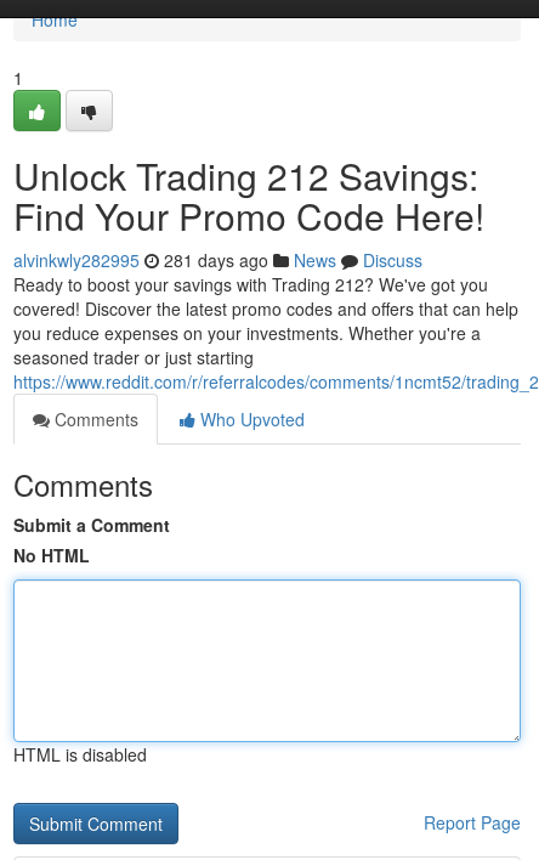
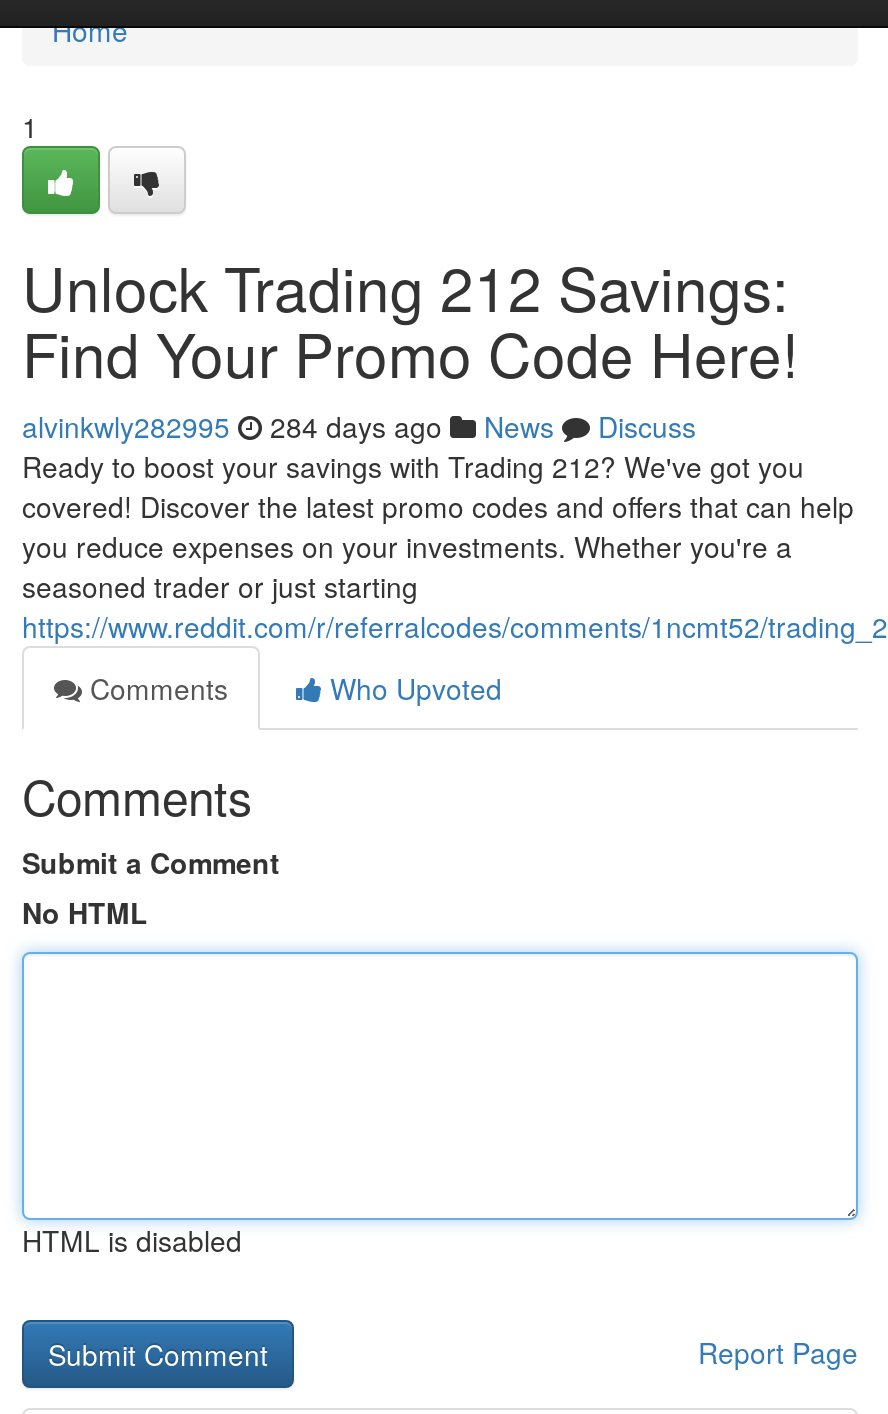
[13,248,422,272] alvinkwly282995 281 days ago News Discuss -> [22,406,696,446] alvinkwly282995 284 days ago News Discuss

